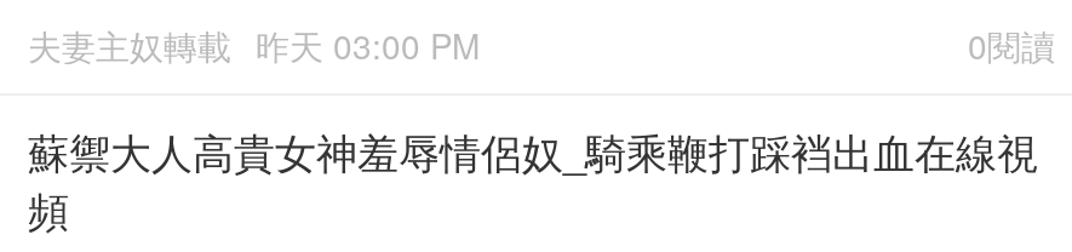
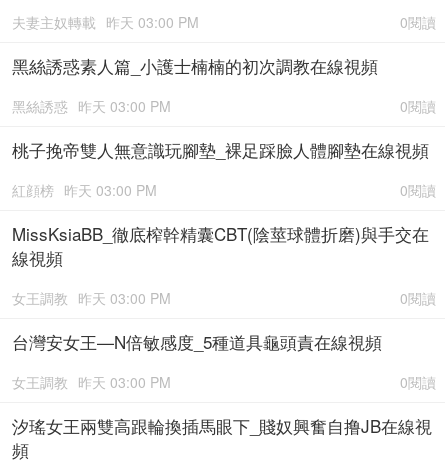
[28,120,1038,181] 蘇禦大人高貴女神羞辱情侶奴_騎乘鞭打踩裆出血在線視 -> [12,53,436,438] 黑絲誘惑素人篇_小護士楠楠的初次調教在線視頻 | 0閱讀 | 黑絲誘惑 昨天 03:00 PM | 桃子挽帝雙人無意識玩腳墊_裸足踩臉人體腳墊在線視頻 | 0閱讀 | 紅顔榜 昨天 03:00 PM | MissKsiaBB_徹底榨幹精囊CBT(陰莖球體折磨)與手交在 | 線視頻 | 0閱讀 | 女王調教 昨天 03:00 PM | 台灣安女王—N倍敏感度_5種道具龜頭責在線視頻 | 0閱讀 | 女王調教 昨天 03:00 PM | 汐瑤女王兩雙高跟輪換插馬眼下_賤奴興奮自撸JB在線視

